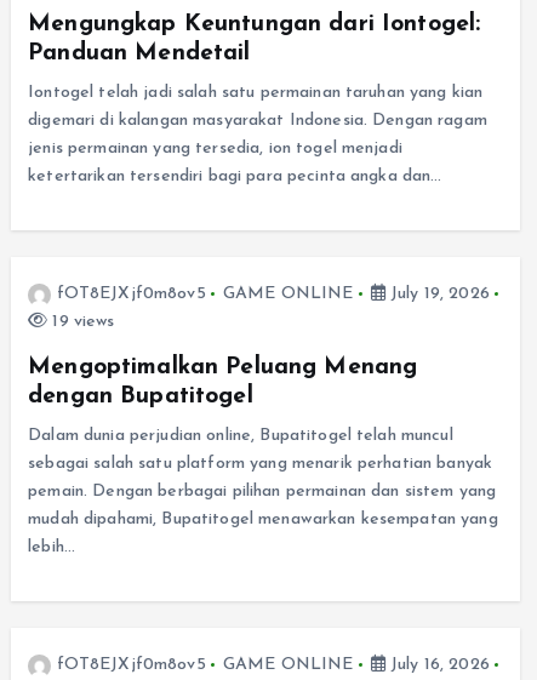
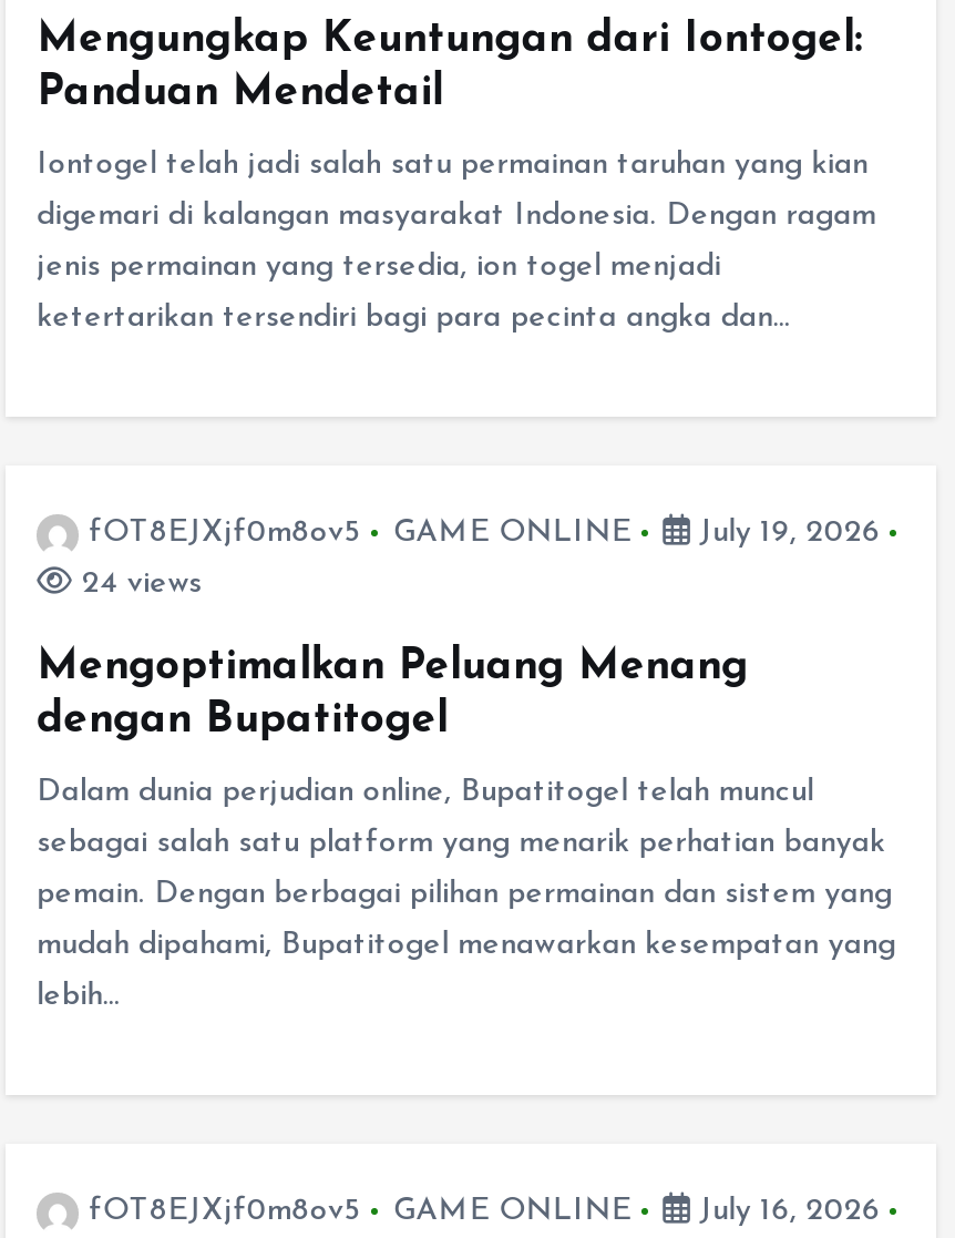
[48,313,115,331] 19 views -> [73,567,202,601] 24 views

